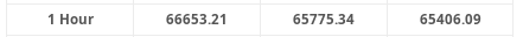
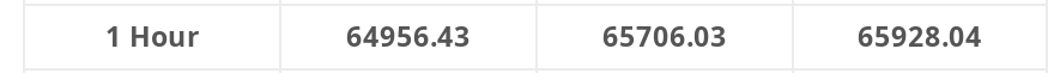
[166,10,228,27] 66653.21 -> [346,17,471,53] 64956.43
[293,10,355,27] 65775.34 -> [602,17,727,53] 65706.03
[419,10,481,27] 65406.09 -> [858,17,982,53] 65928.04

